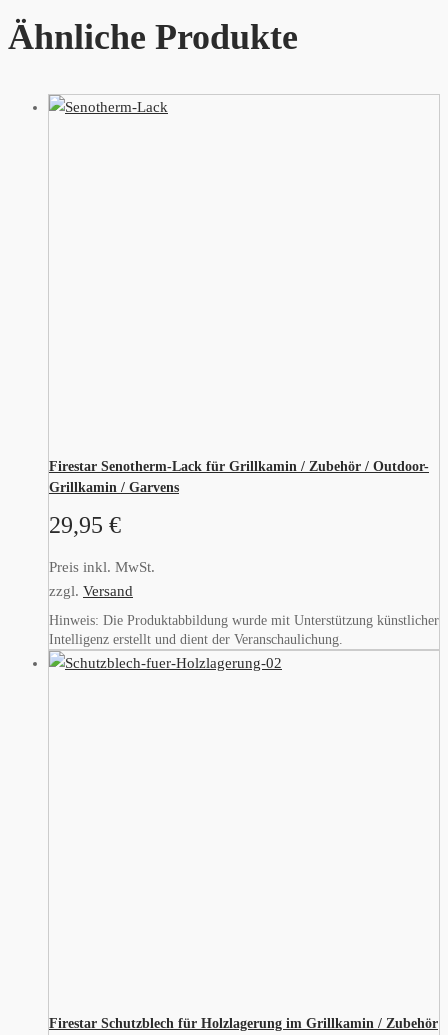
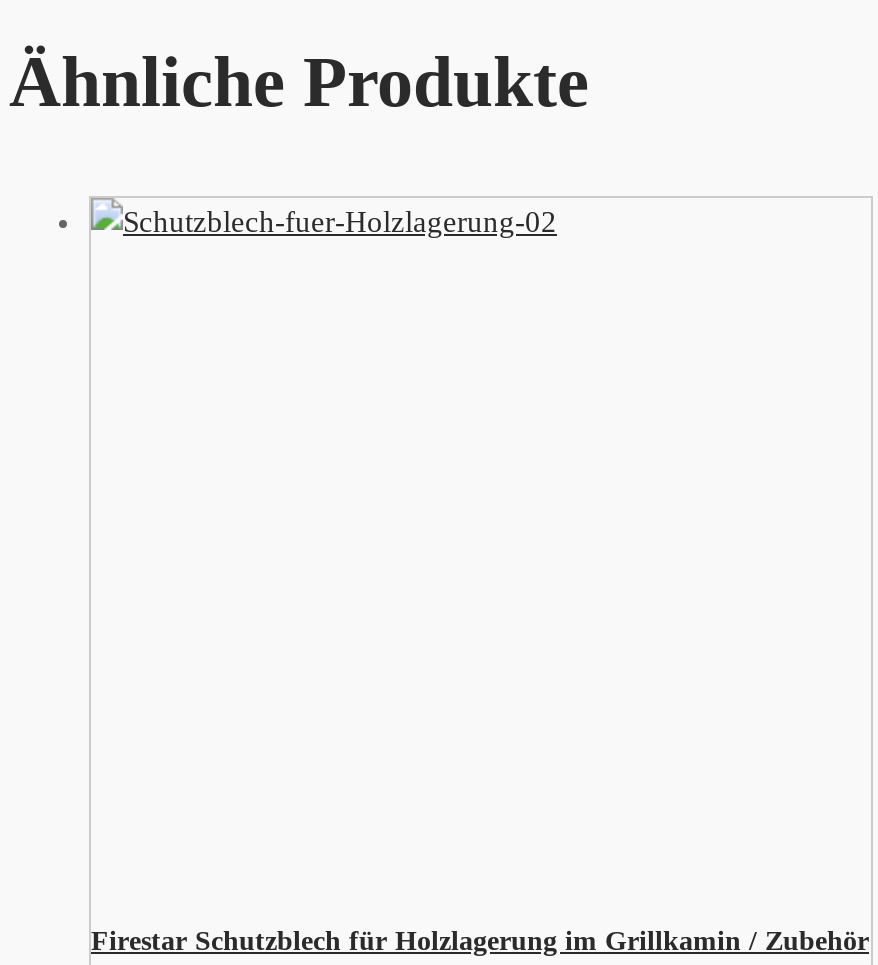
[49,459,439,647] Firestar Senotherm-Lack für Grillkamin / Zubehör / Outdoor- | Grillkamin / Garvens | 29,95 € | Preis inkl. MwSt. | zzgl. Versand | Hinweis: Die Produktabbildung wurde mit Unterstützung künstlicher | Intelligenz erstellt und dient der Veranschaulichung. -> none

